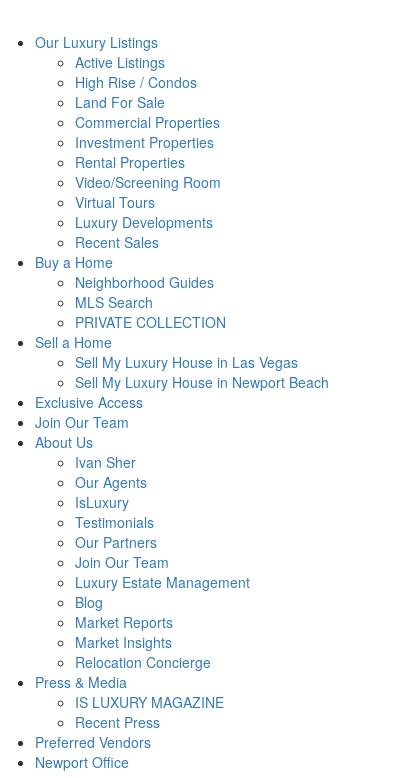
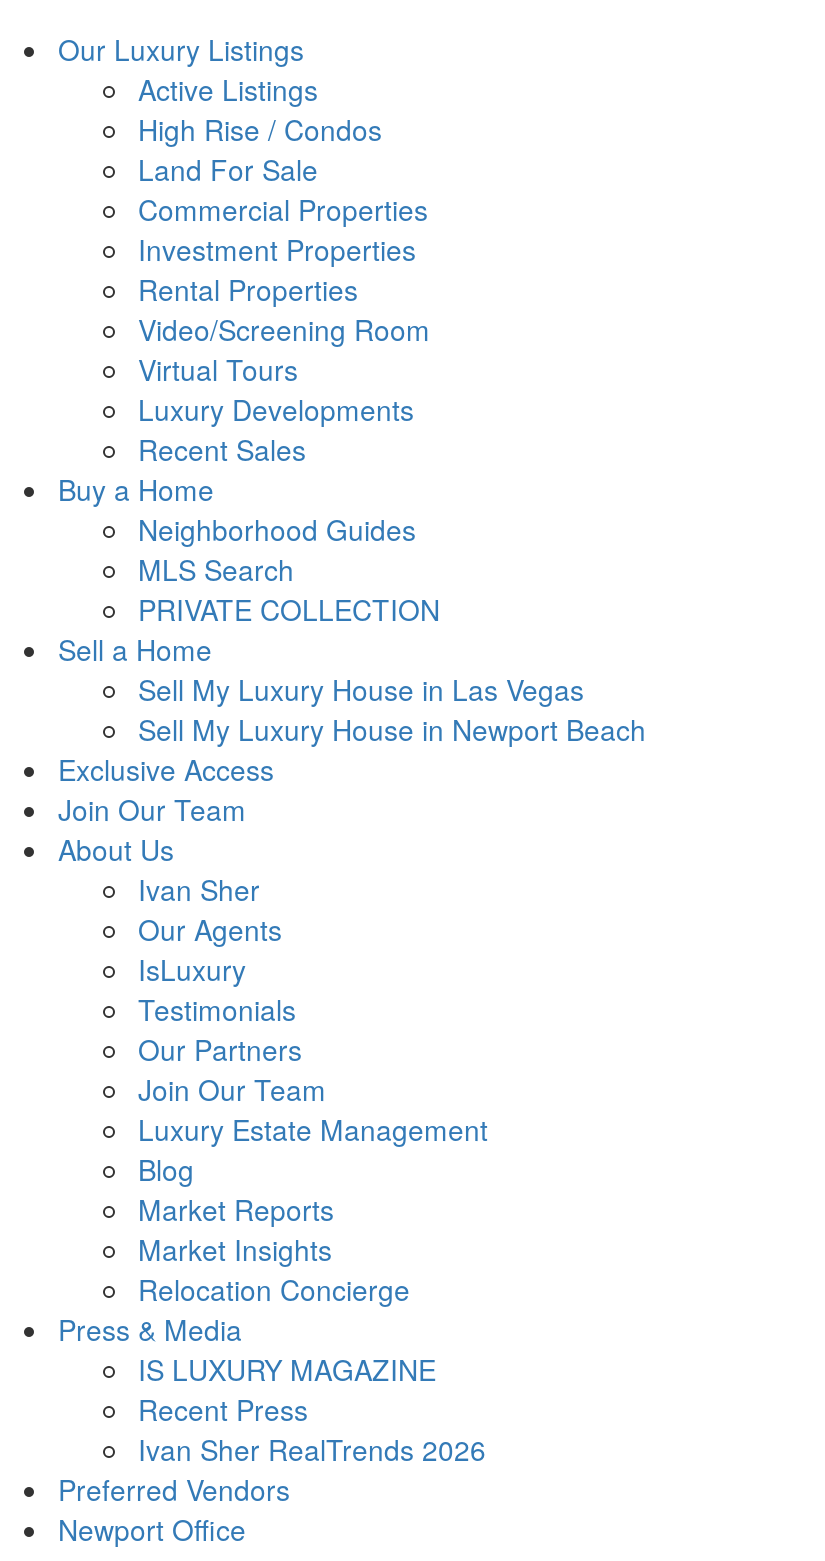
none -> [138,1429,486,1469] Ivan Sher RealTrends 2026

